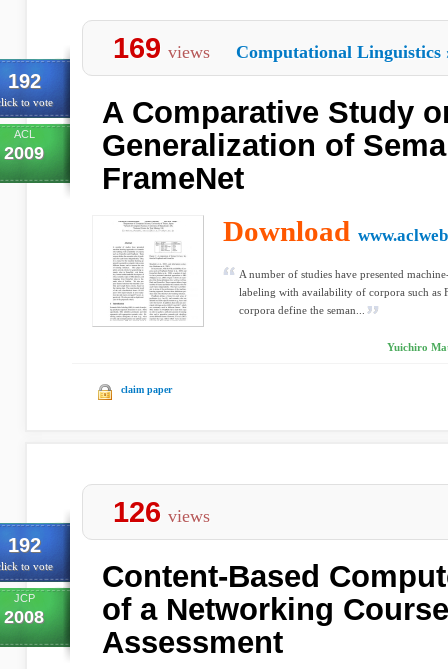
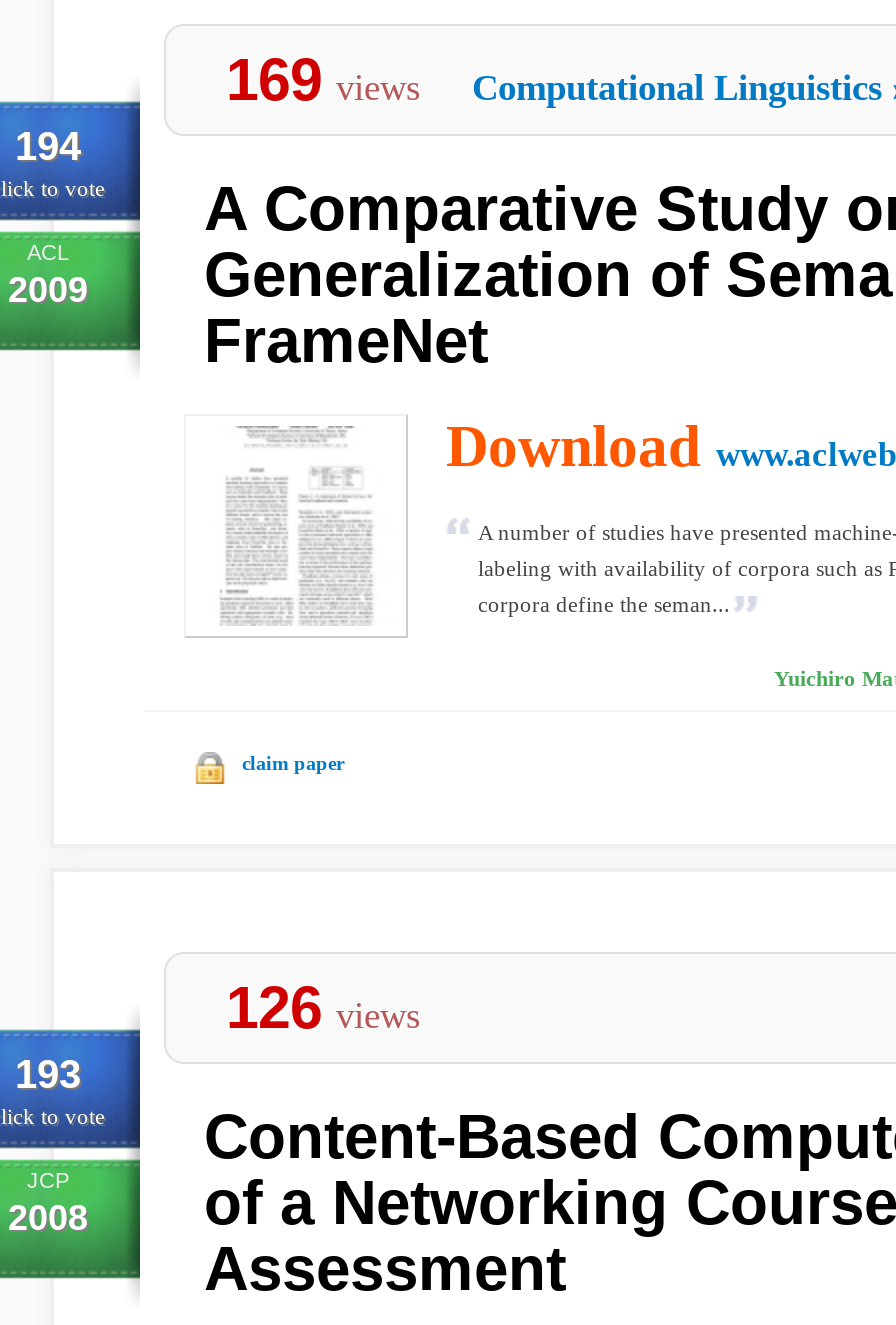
[7,70,40,92] 192 -> [15,124,81,168] 194
[7,534,40,556] 192 -> [15,1052,81,1096] 193

